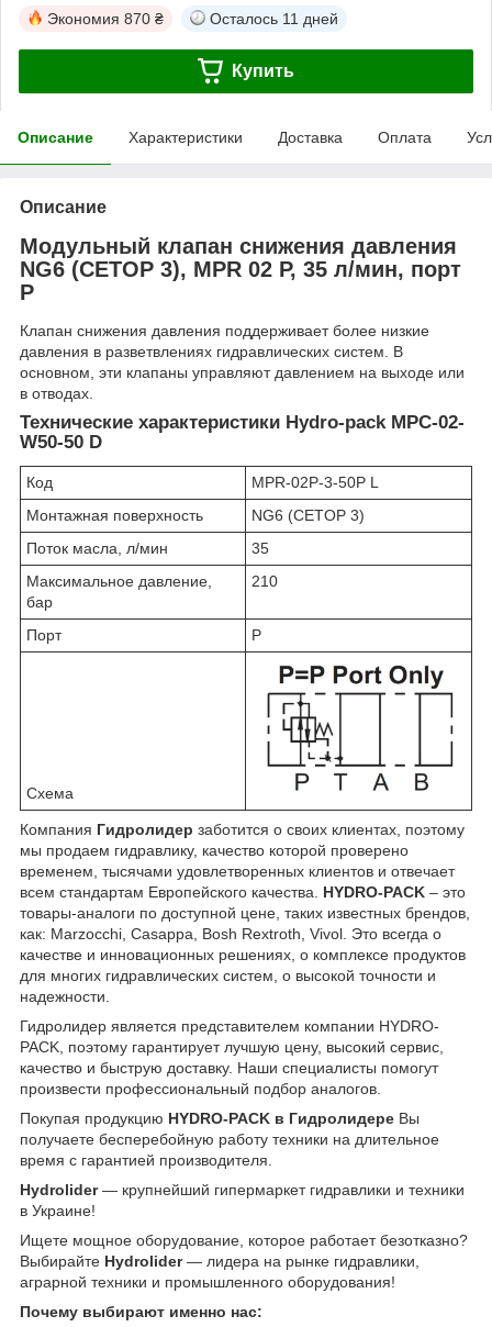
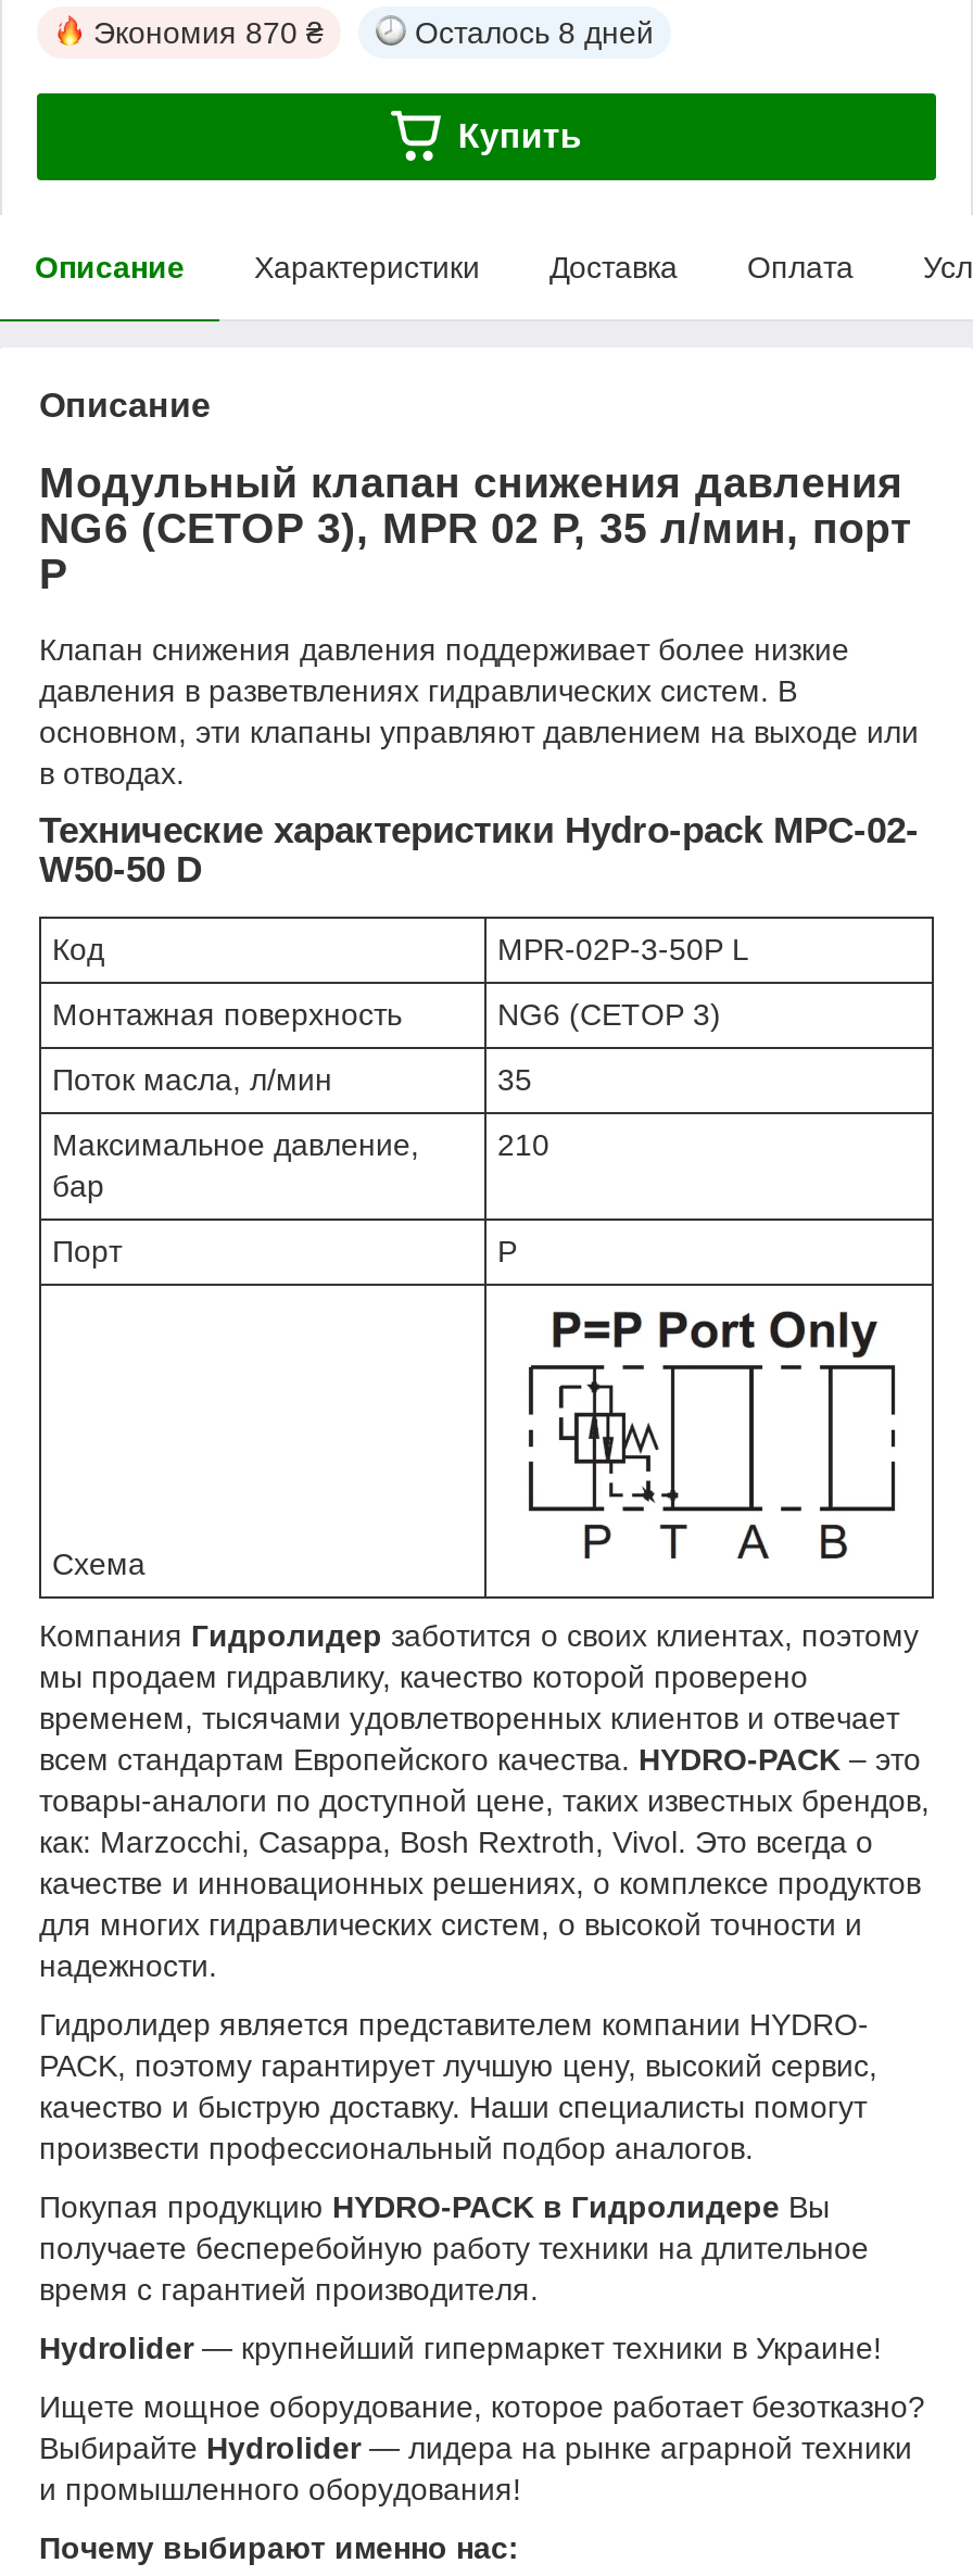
[210,10,338,27] Осталось 11 дней -> [415,15,654,50] Осталось 8 дней
[20,1181,465,1220] Hydrolider — крупнейший гипермаркет гидравлики и техники | в Украине! -> [39,2331,882,2366] Hydrolider — крупнейший гипермаркет техники в Украине!
[20,1253,420,1291] Выбирайте Hydrolider — лидера на рынке гидравлики, | аграрной техники и промышленного оборудования! -> [39,2431,912,2507] Выбирайте Hydrolider — лидера на рынке аграрной техники | и промышленного оборудования!

